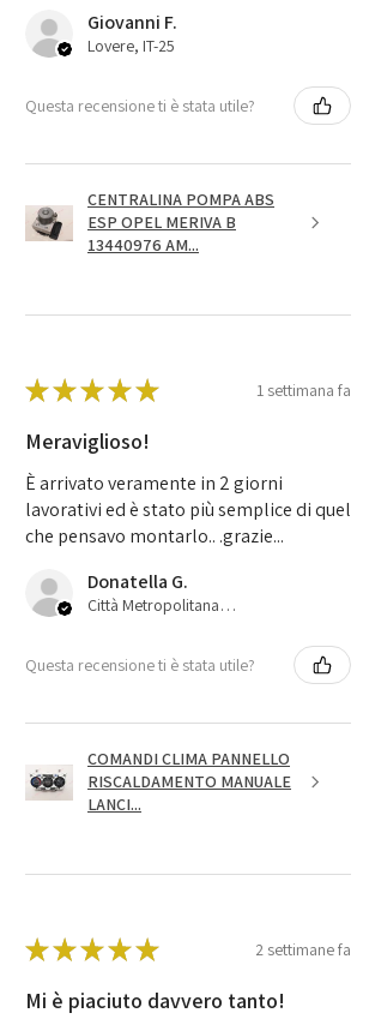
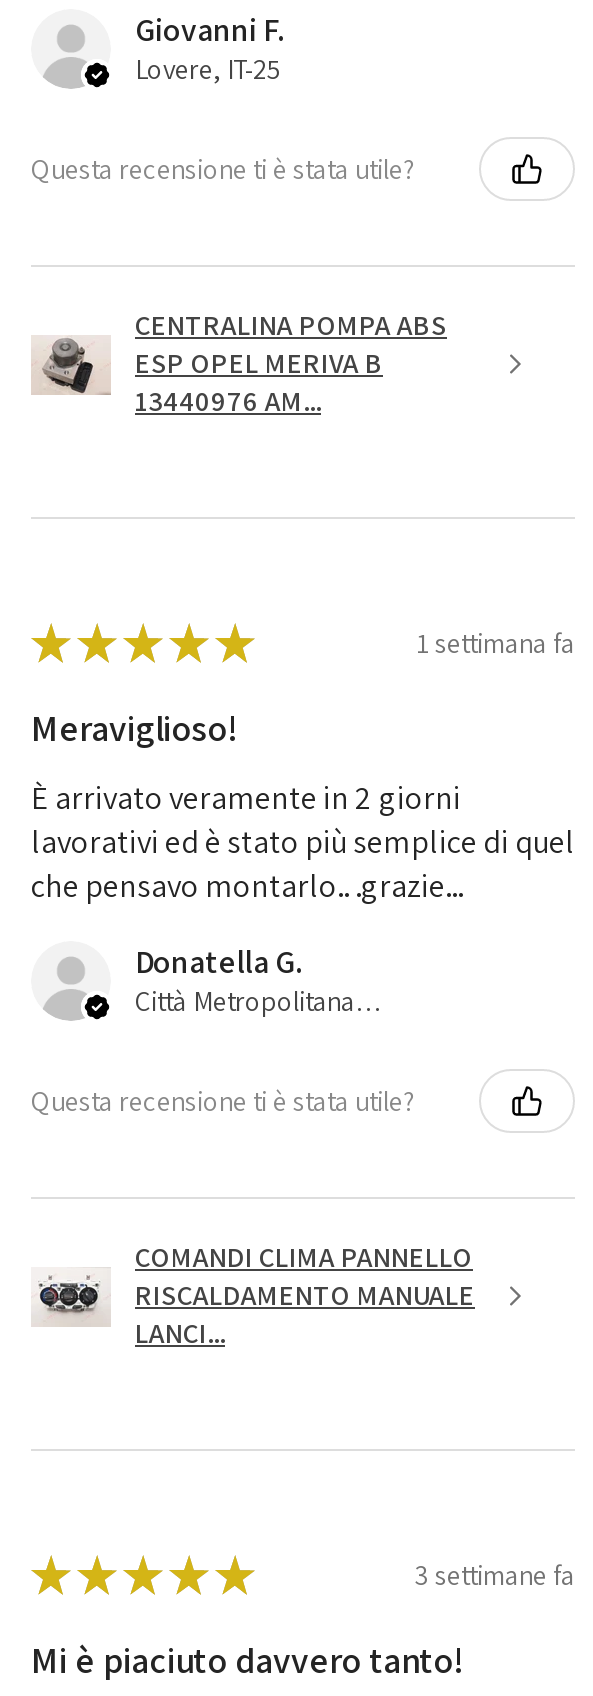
[255,938,351,960] 2 settimane fa -> [415,1557,575,1593] 3 settimane fa

